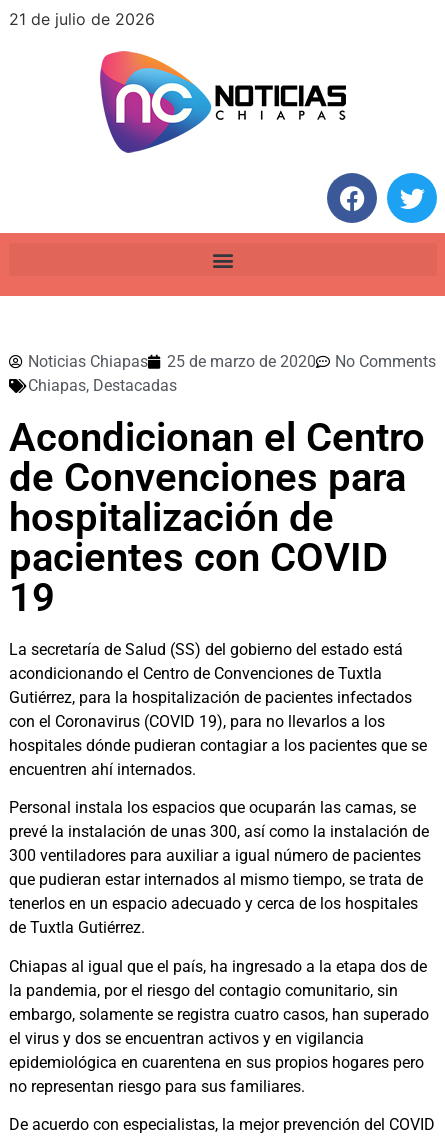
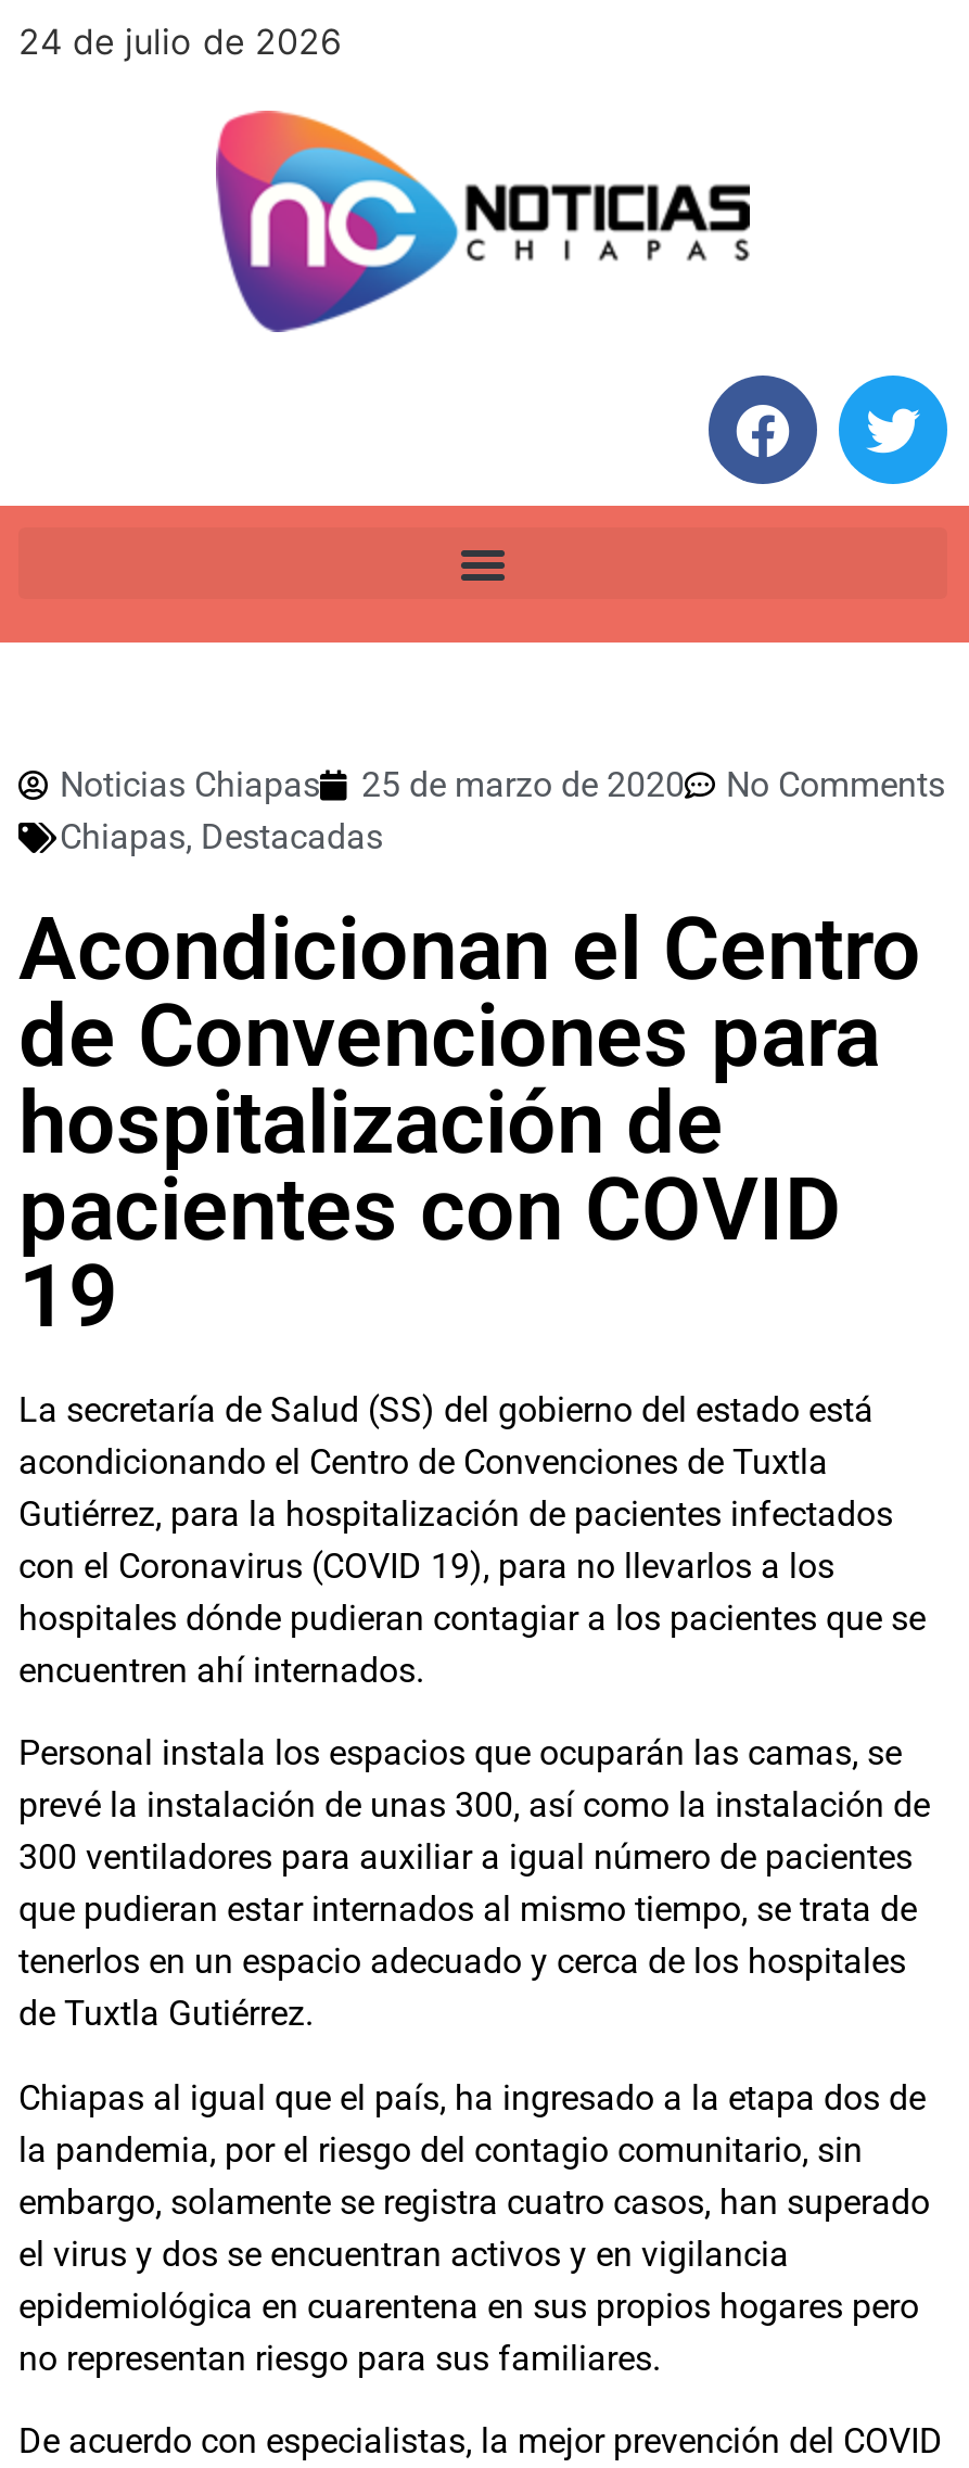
[9,9,155,29] 21 de julio de 2026 -> [18,20,342,63] 24 de julio de 2026

